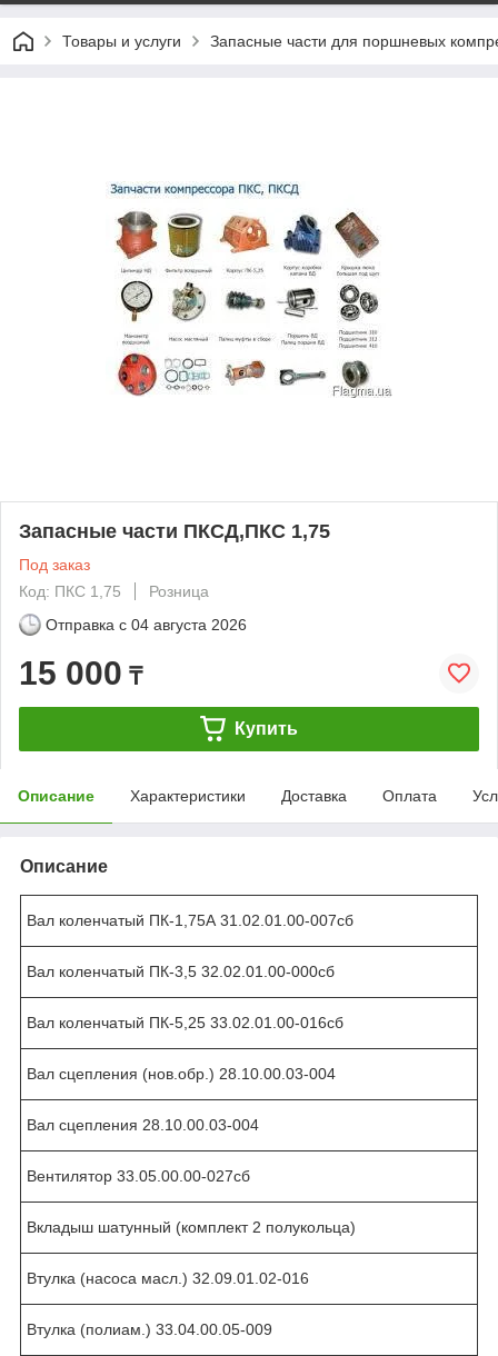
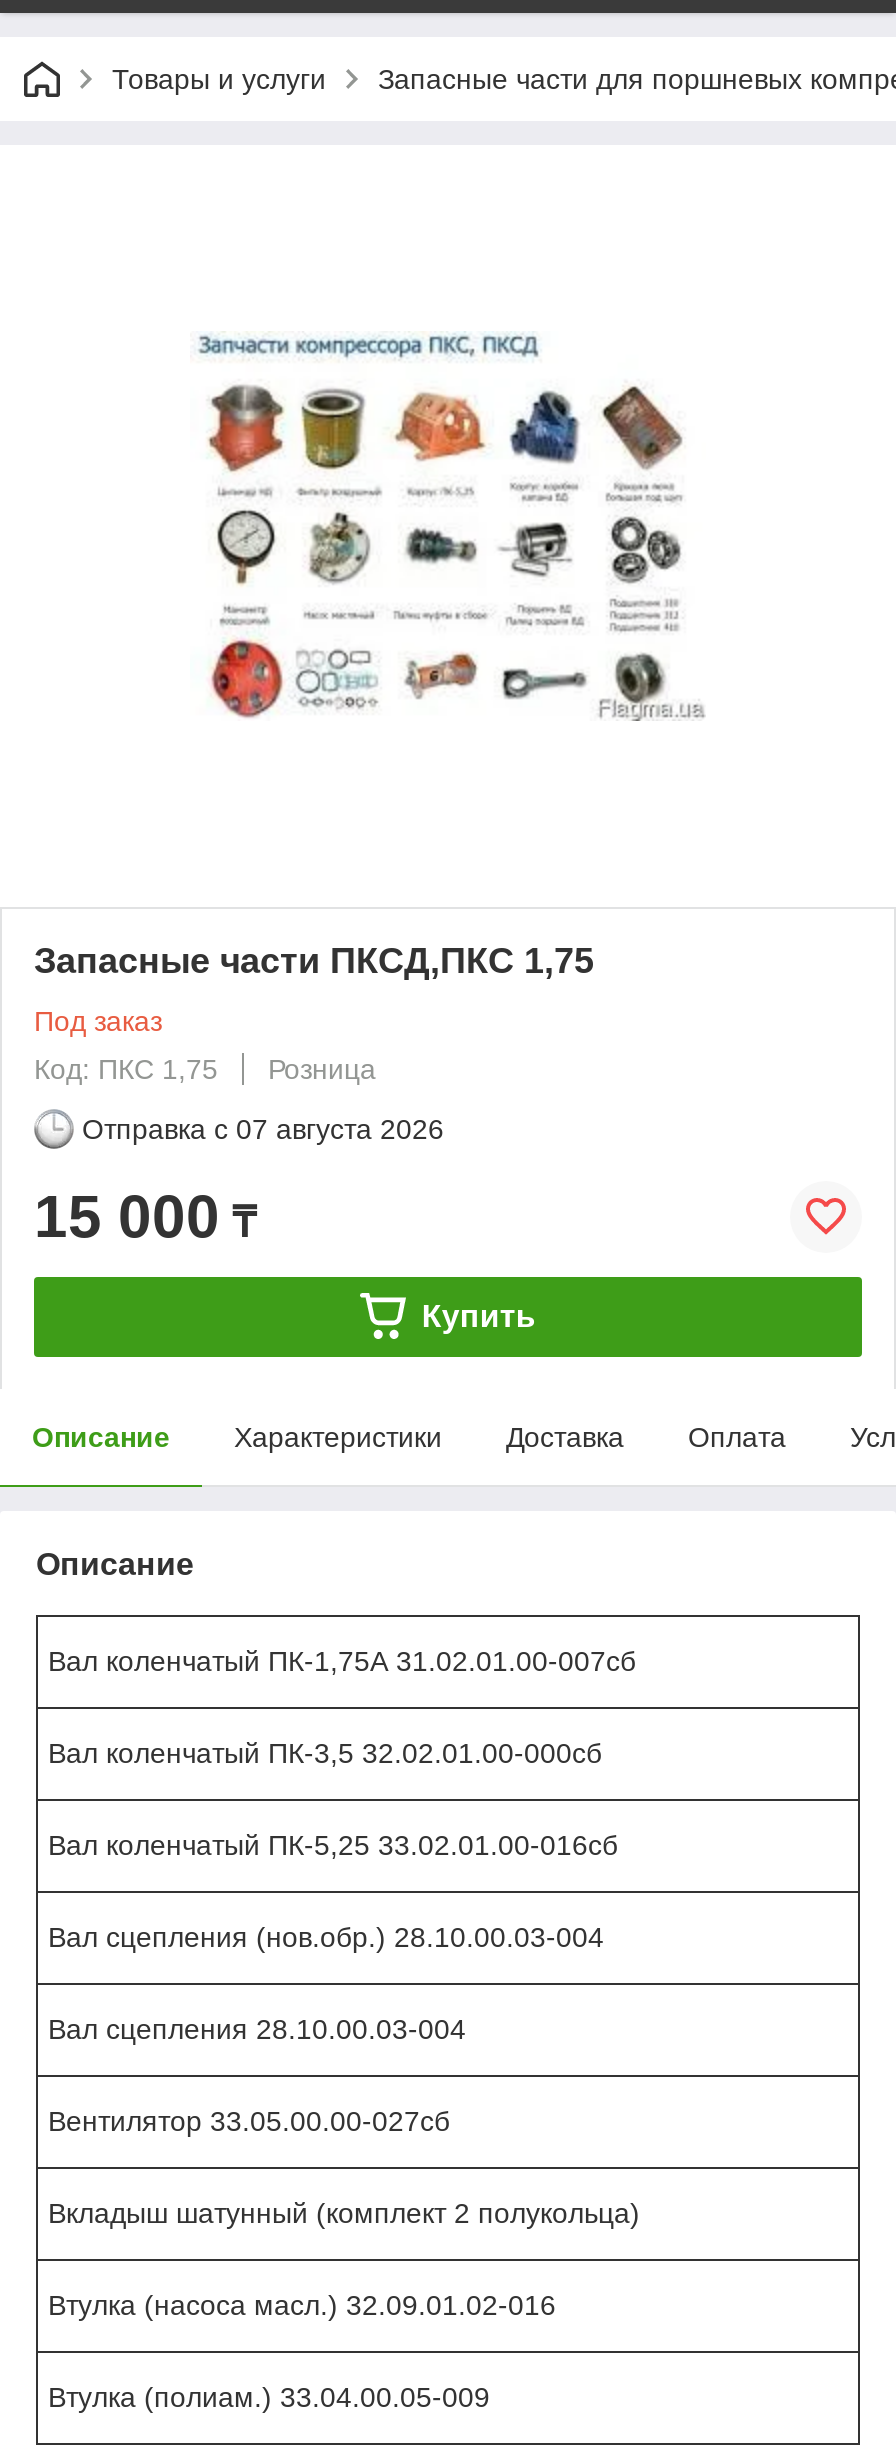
[46,616,247,633] Отправка с 04 августа 2026 -> [82,1113,444,1145] Отправка с 07 августа 2026

